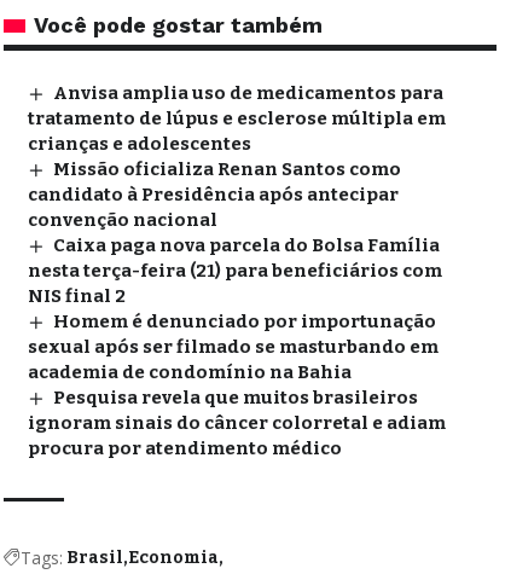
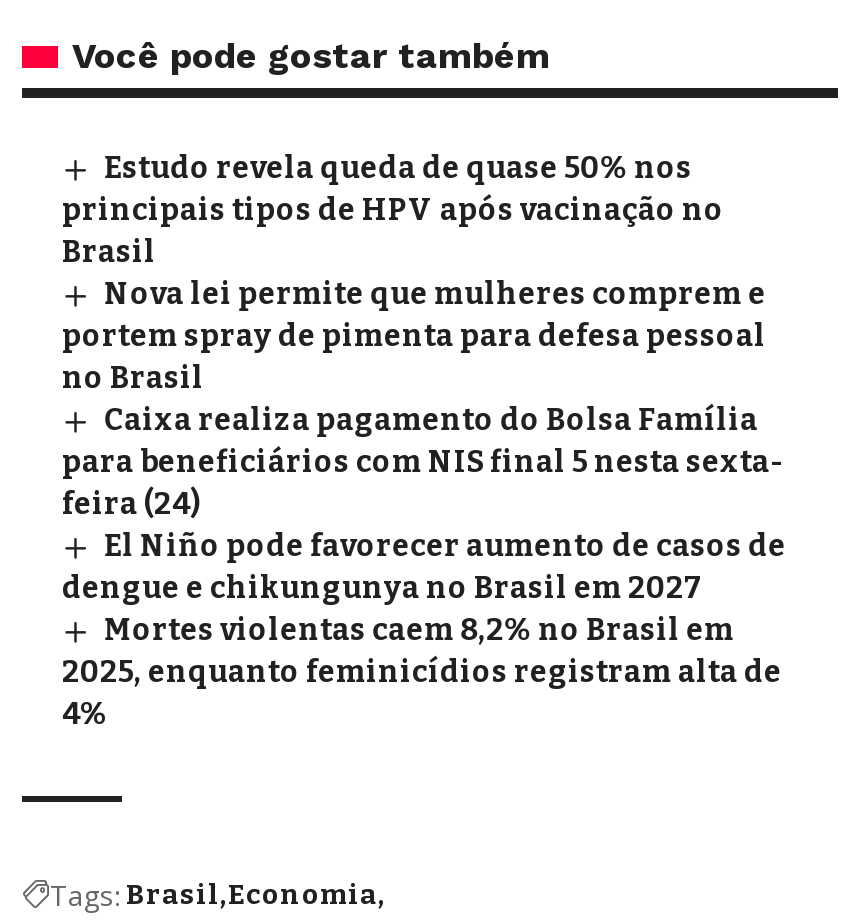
[28,82,446,459] Anvisa amplia uso de medicamentos para | tratamento de lúpus e esclerose múltipla em | crianças e adolescentes | Missão oficializa Renan Santos como | candidato à Presidência após antecipar | convenção nacional | Caixa paga nova parcela do Bolsa Família | nesta terça-feira (21) para beneficiários com | NIS final 2 | Homem é denunciado por importunação | sexual após ser filmado se masturbando em | academia de condomínio na Bahia | Pesquisa revela que muitos brasileiros | ignoram sinais do câncer colorretal e adiam | procura por atendimento médico -> [62,150,786,732] Estudo revela queda de quase 50% nos | principais tipos de HPV após vacinação no | Brasil | Nova lei permite que mulheres comprem e | portem spray de pimenta para defesa pessoal | no Brasil | Caixa realiza pagamento do Bolsa Família | para beneficiários com NIS final 5 nesta sexta- | feira (24) | El Niño pode favorecer aumento de casos de | dengue e chikungunya no Brasil em 2027 | Mortes violentas caem 8,2% no Brasil em | 2025, enquanto feminicídios registram alta de | 4%

